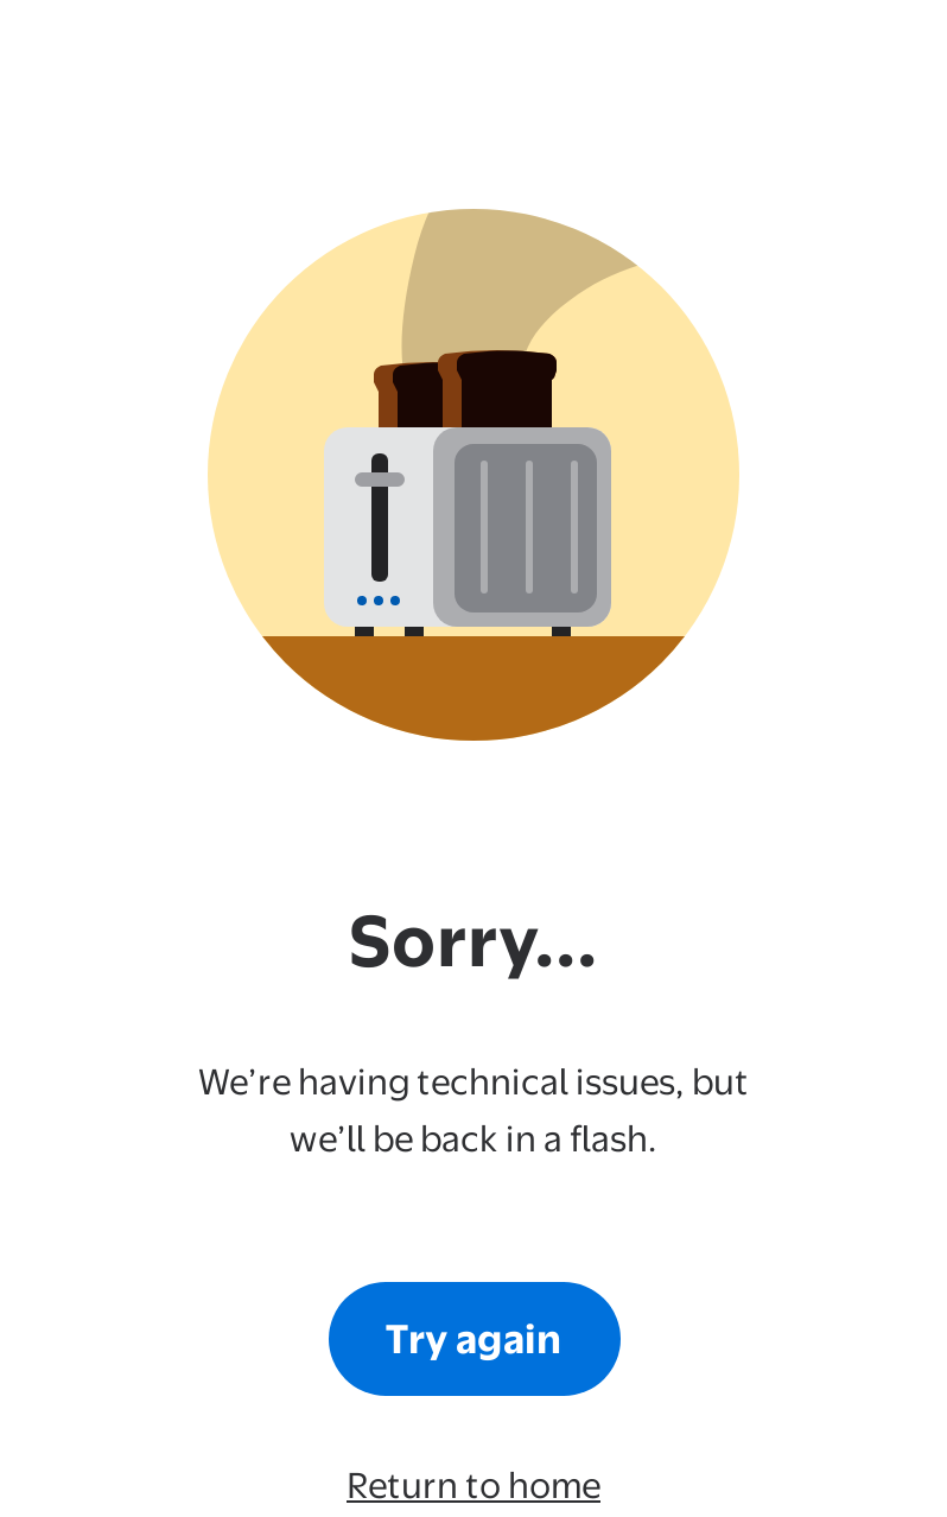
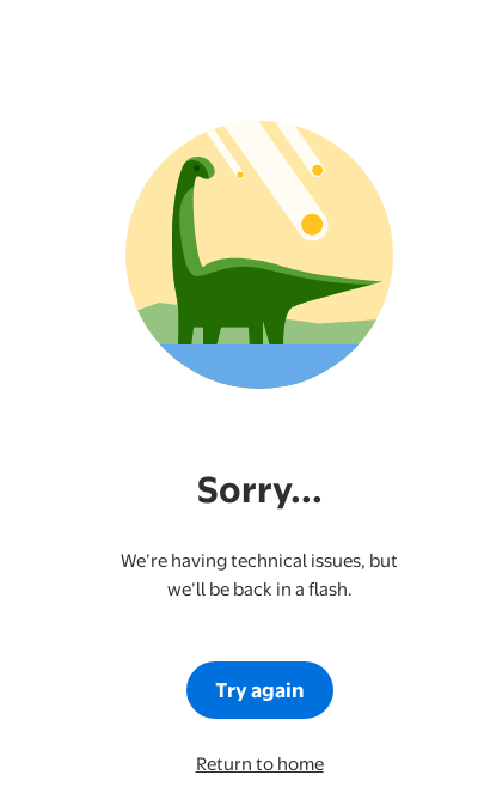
[234,209,708,743] [image] -> [137,122,381,390] [image]

